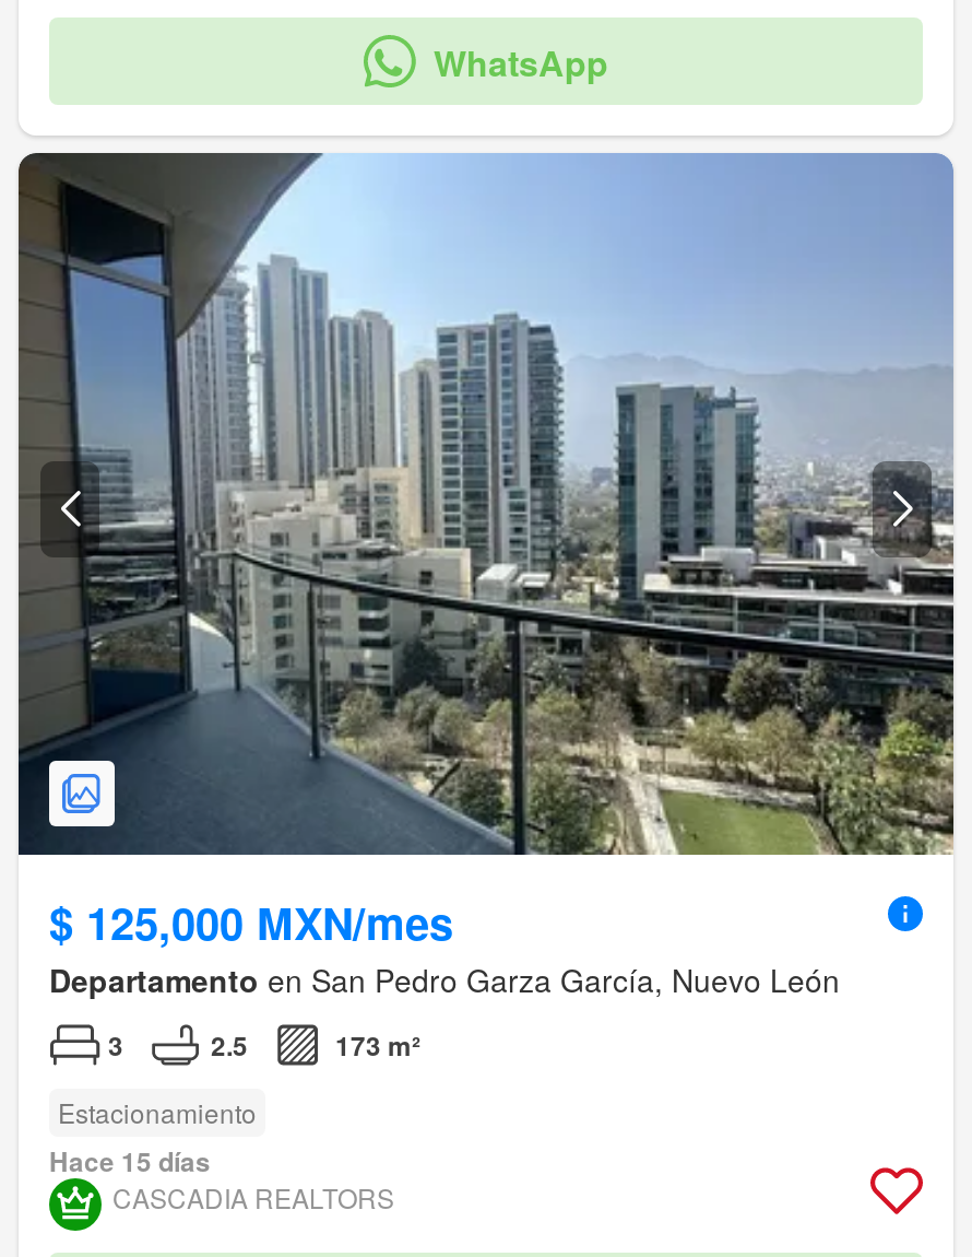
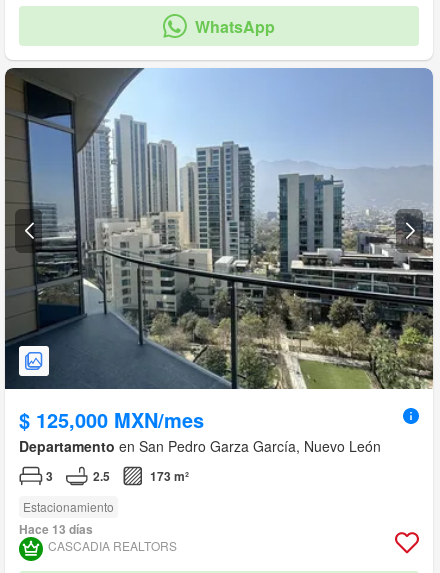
[49,1142,211,1181] Hace 15 días -> [19,520,93,538] Hace 13 días

